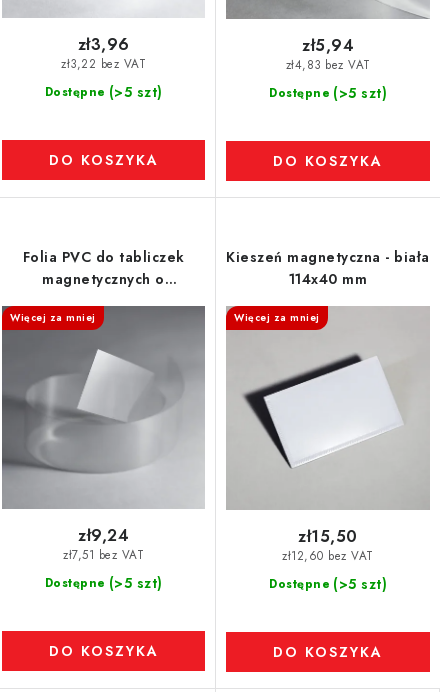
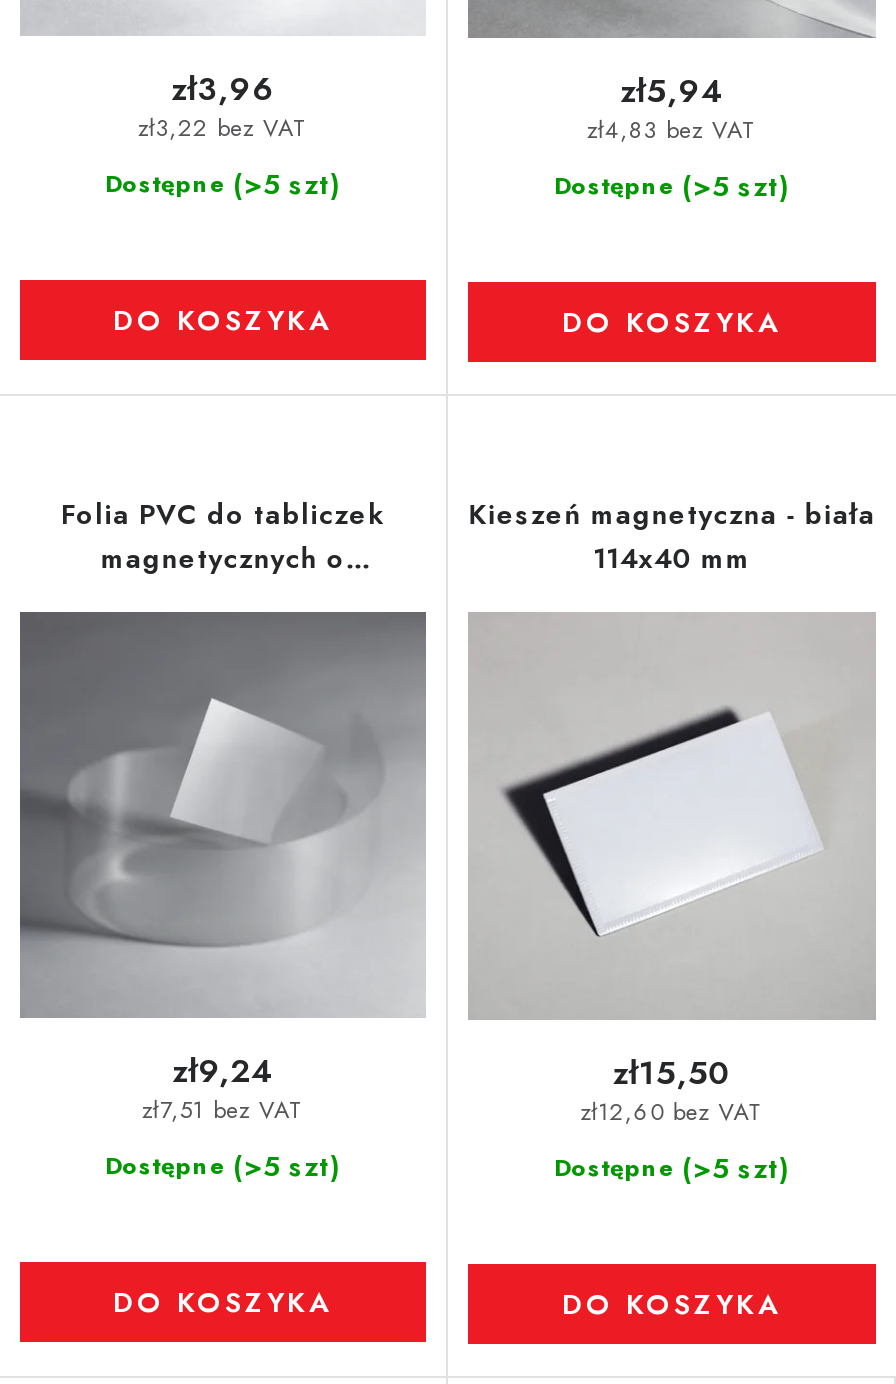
[10,310,96,325] Więcej za mniej -> none
[234,310,320,325] Więcej za mniej -> none

